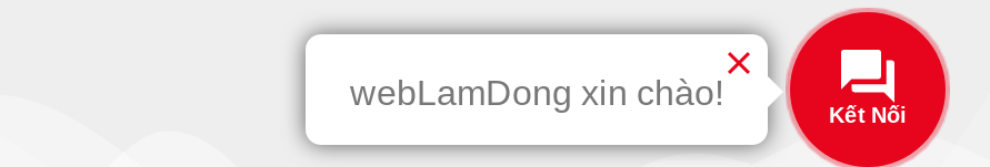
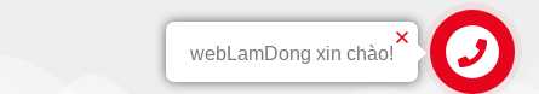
[819,41,917,138] [image] -> [445,24,500,80] [image]

